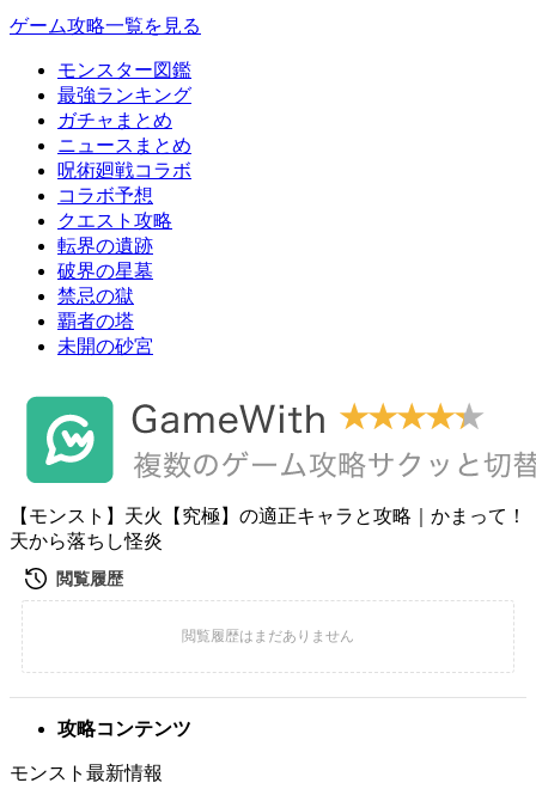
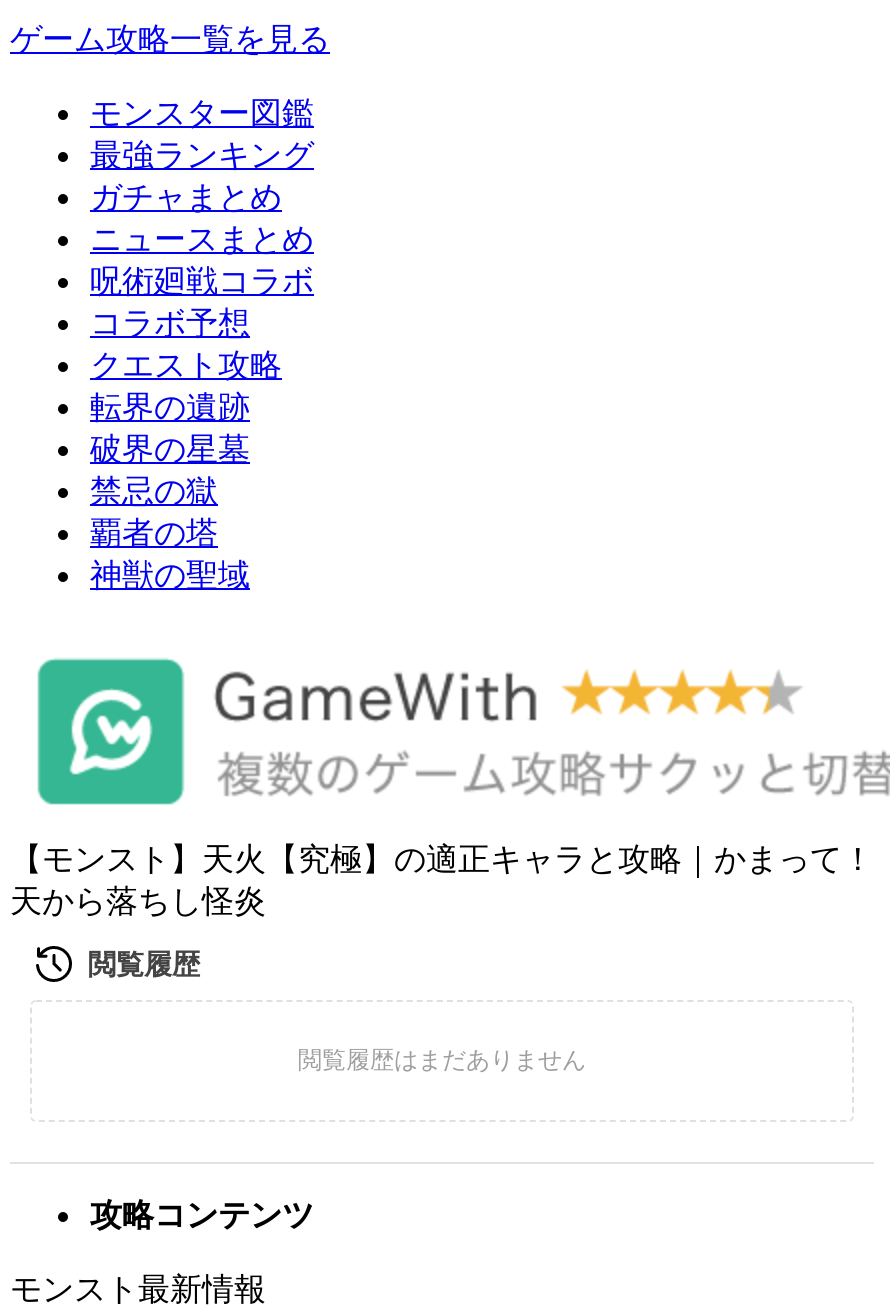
[57,336,153,356] 未開の砂宮 -> [90,558,250,592] 神獣の聖域

